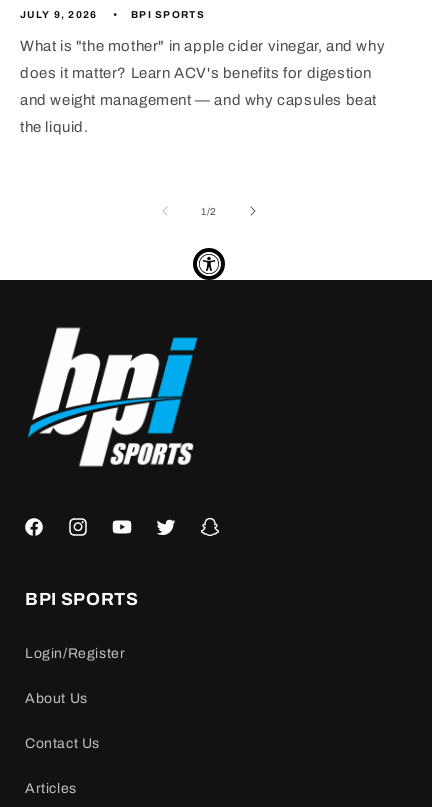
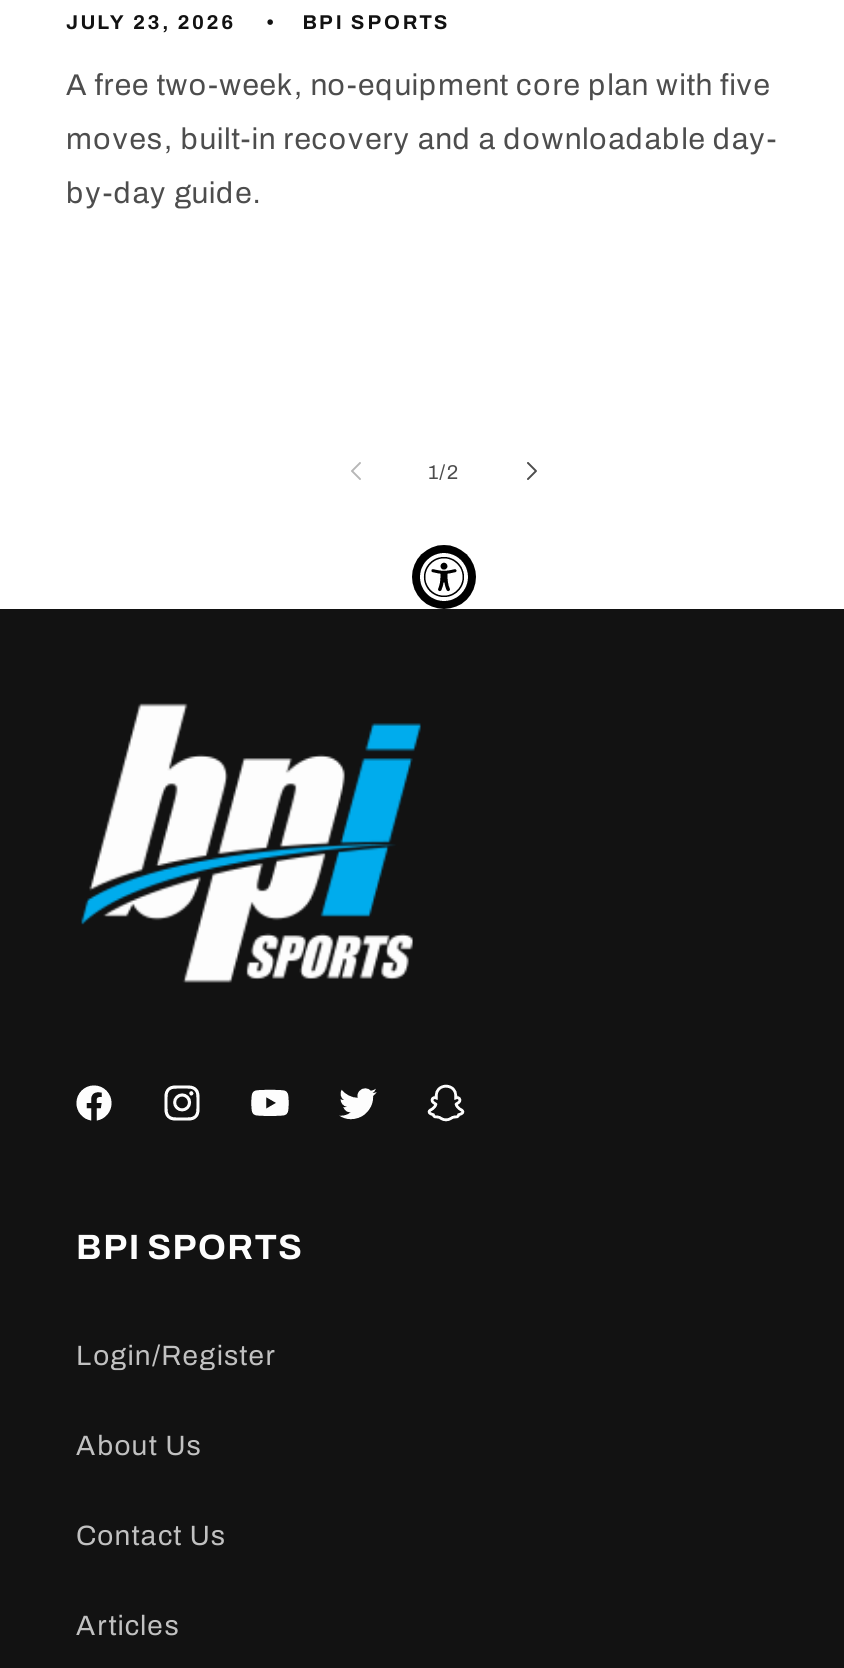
[20,9,98,20] JULY 9, 2026 -> [66,11,236,33] JULY 23, 2026
[20,38,385,135] What is "the mother" in apple cider vinegar, and why | does it matter? Learn ACV's benefits for digestion | and weight management — and why capsules beat | the liquid. -> [66,69,778,209] A free two-week, no-equipment core plan with five | moves, built-in recovery and a downloadable day- | by-day guide.

